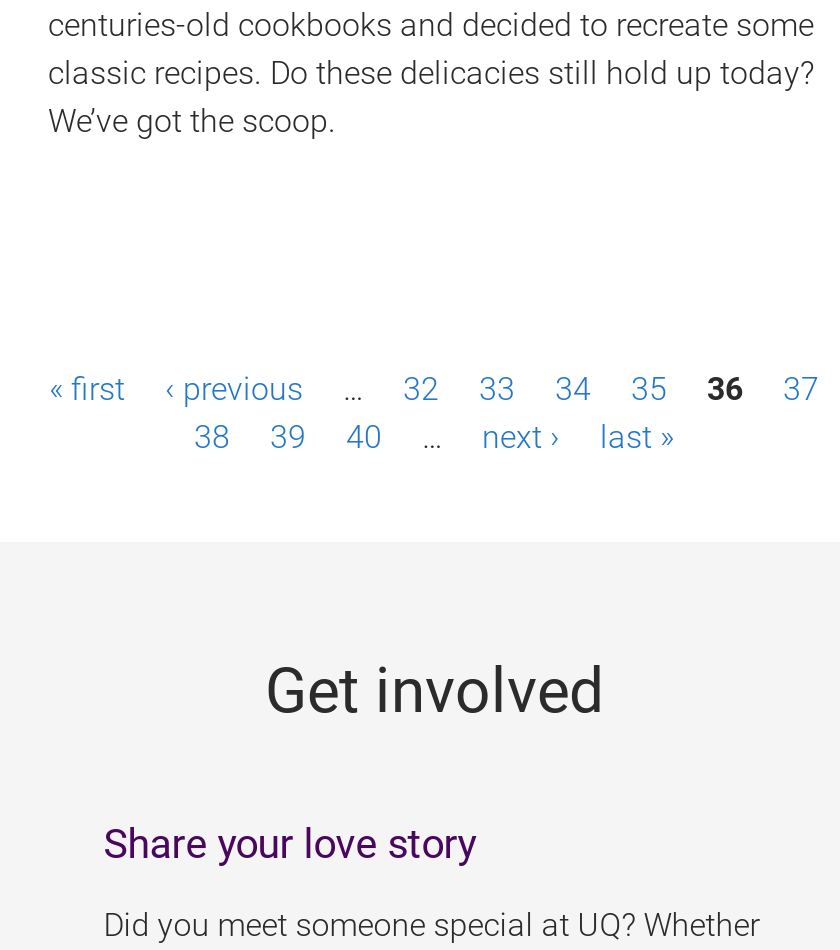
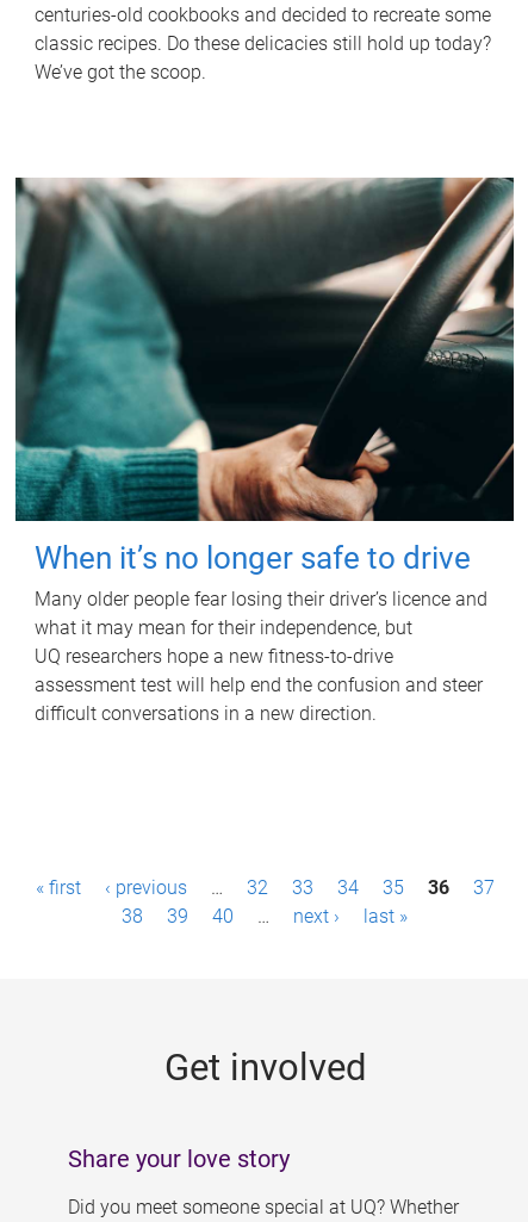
none -> [14,176,515,725] [image] | When it’s no longer safe to drive | Many older people fear losing their driver’s licence and | what it may mean for their independence, but | UQ researchers hope a new fitness-to-drive | assessment test will help end the confusion and steer | difficult conversations in a new direction.

